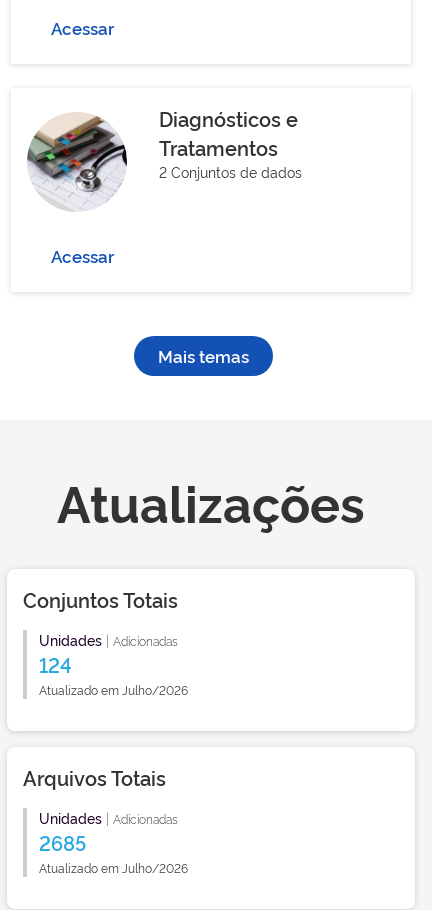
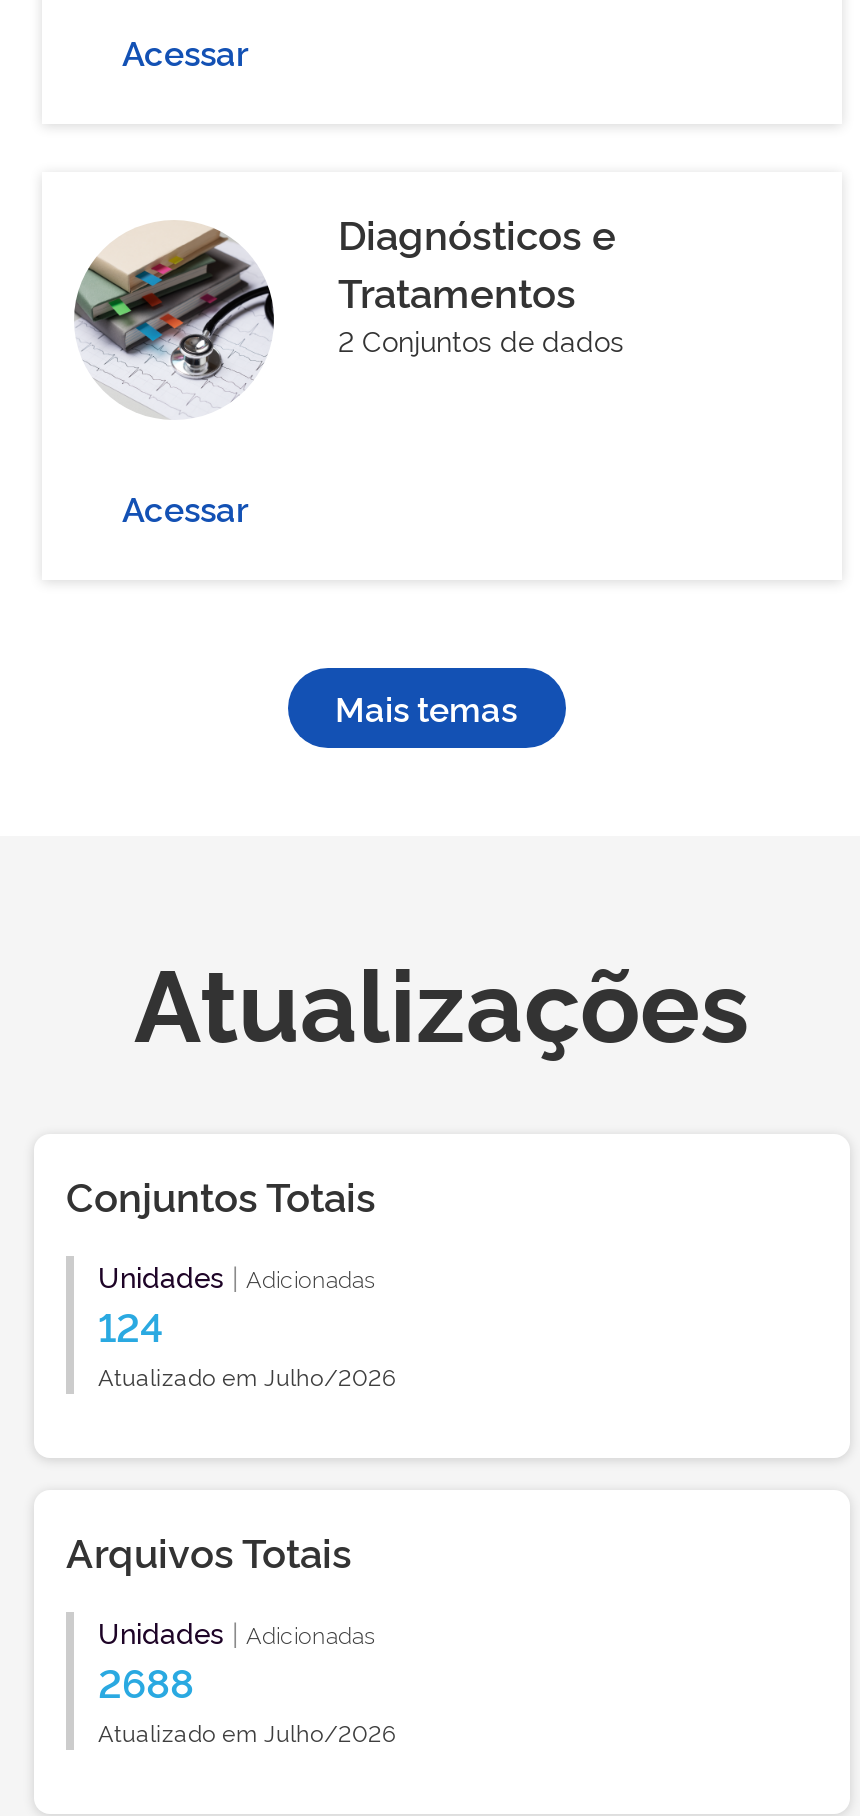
[39,827,86,855] 2685 -> [98,1651,194,1707] 2688

